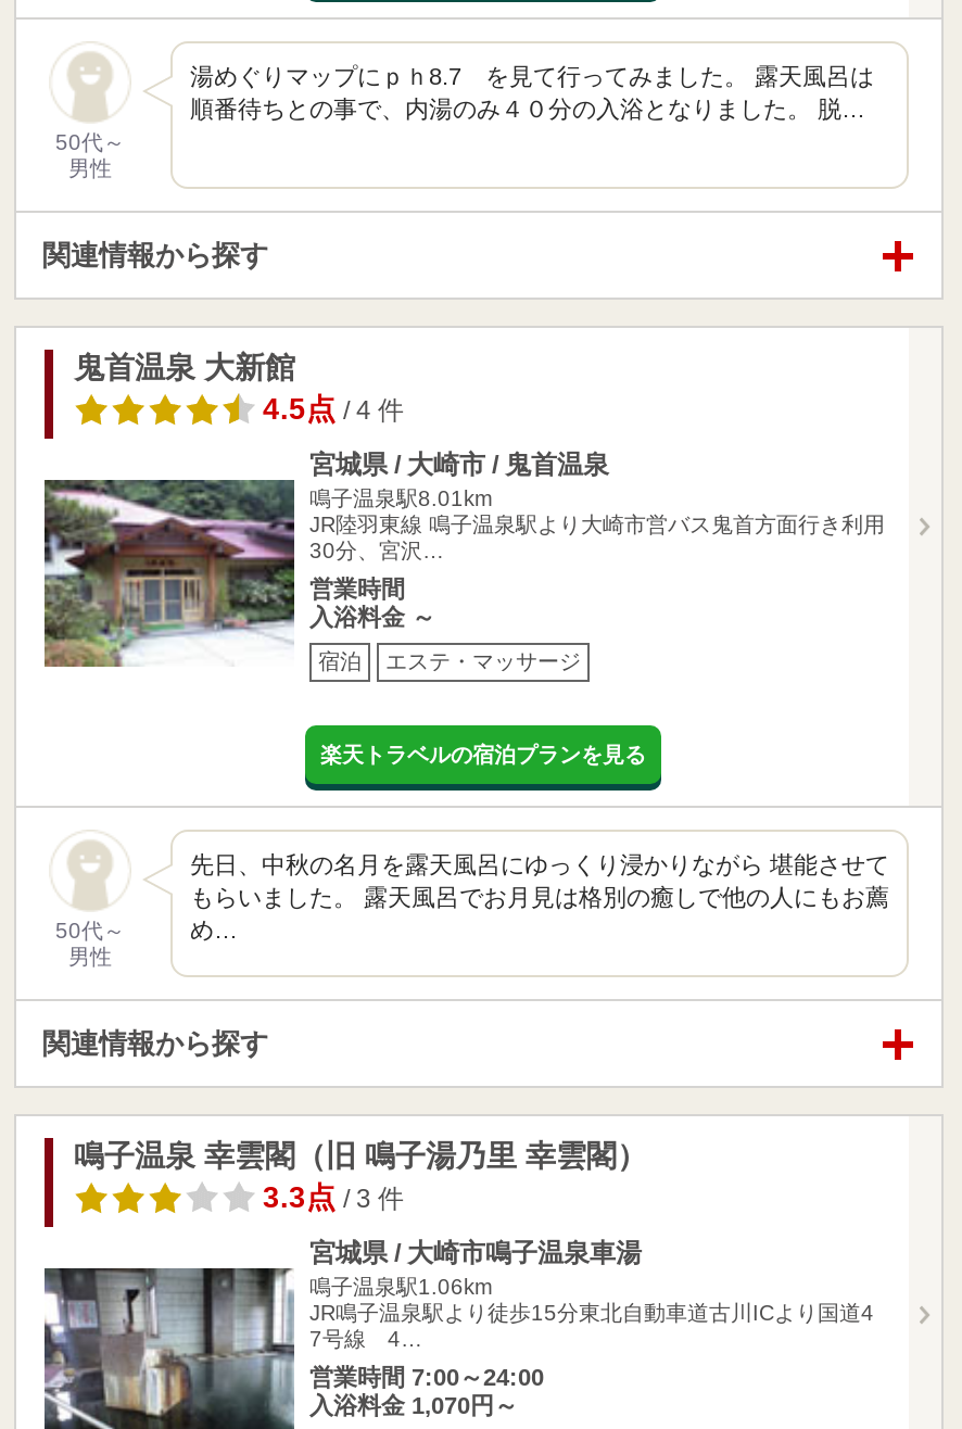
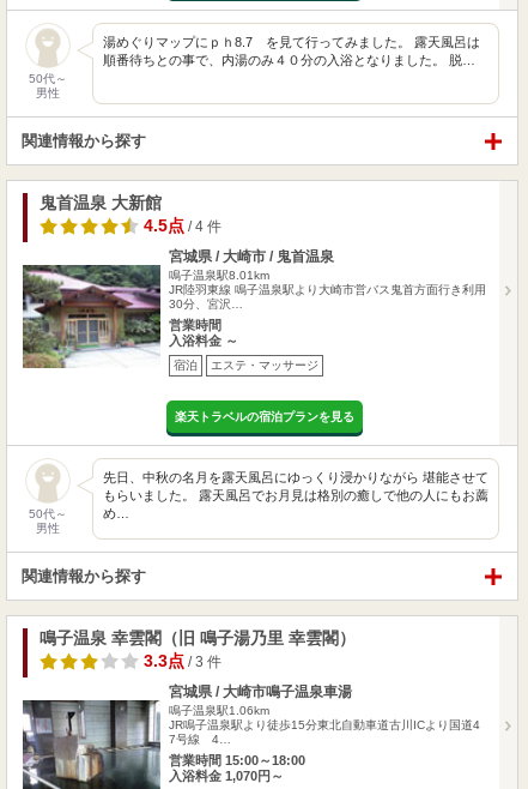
[309,1364,544,1390] 営業時間 7:00～24:00 -> [169,753,305,767] 営業時間 15:00～18:00

